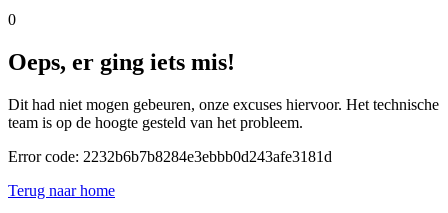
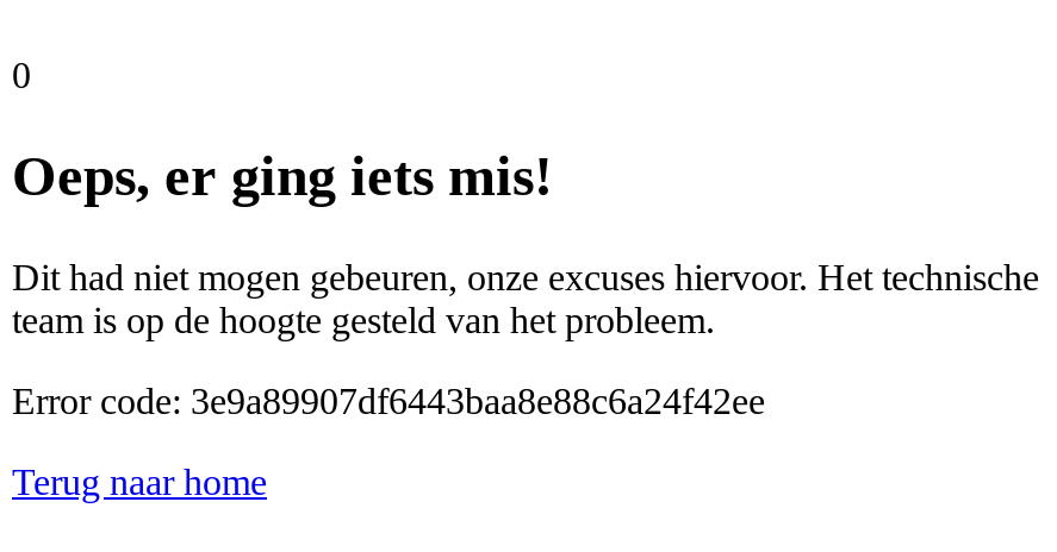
[8,148,332,165] Error code: 2232b6b7b8284e3ebbb0d243afe3181d -> [12,381,765,422] Error code: 3e9a89907df6443baa8e88c6a24f42ee

